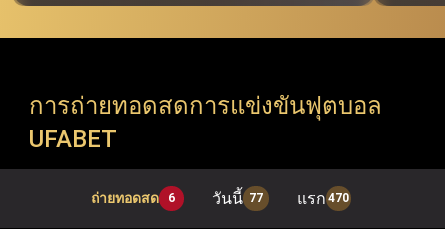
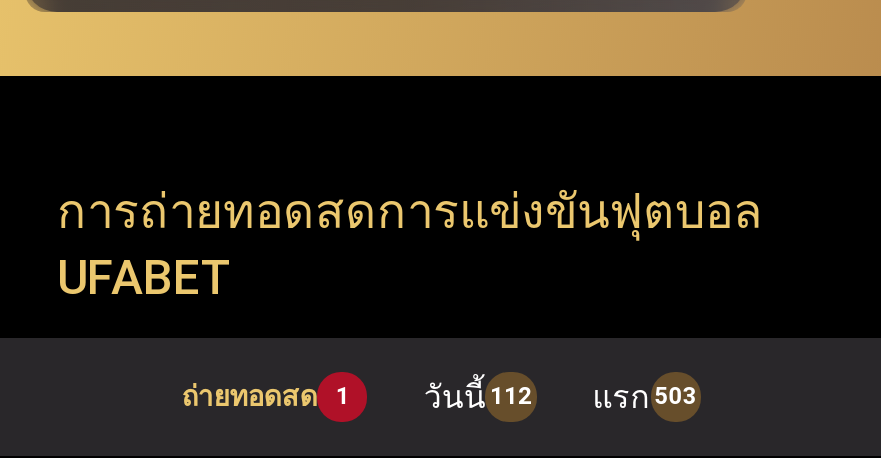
[168,189,349,208] 6 | วันนี้ 77 | แรก 470 -> [336,378,696,416] 1 | วันนี้ 112 | แรก 503

